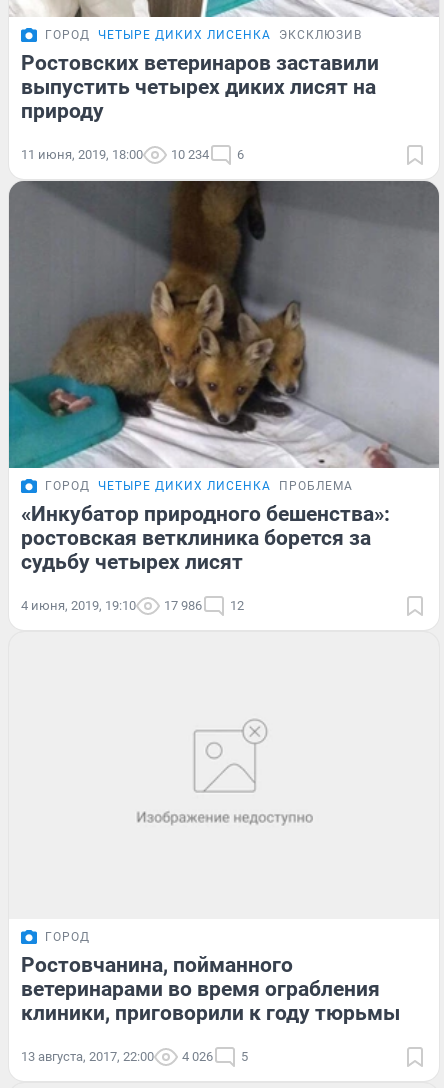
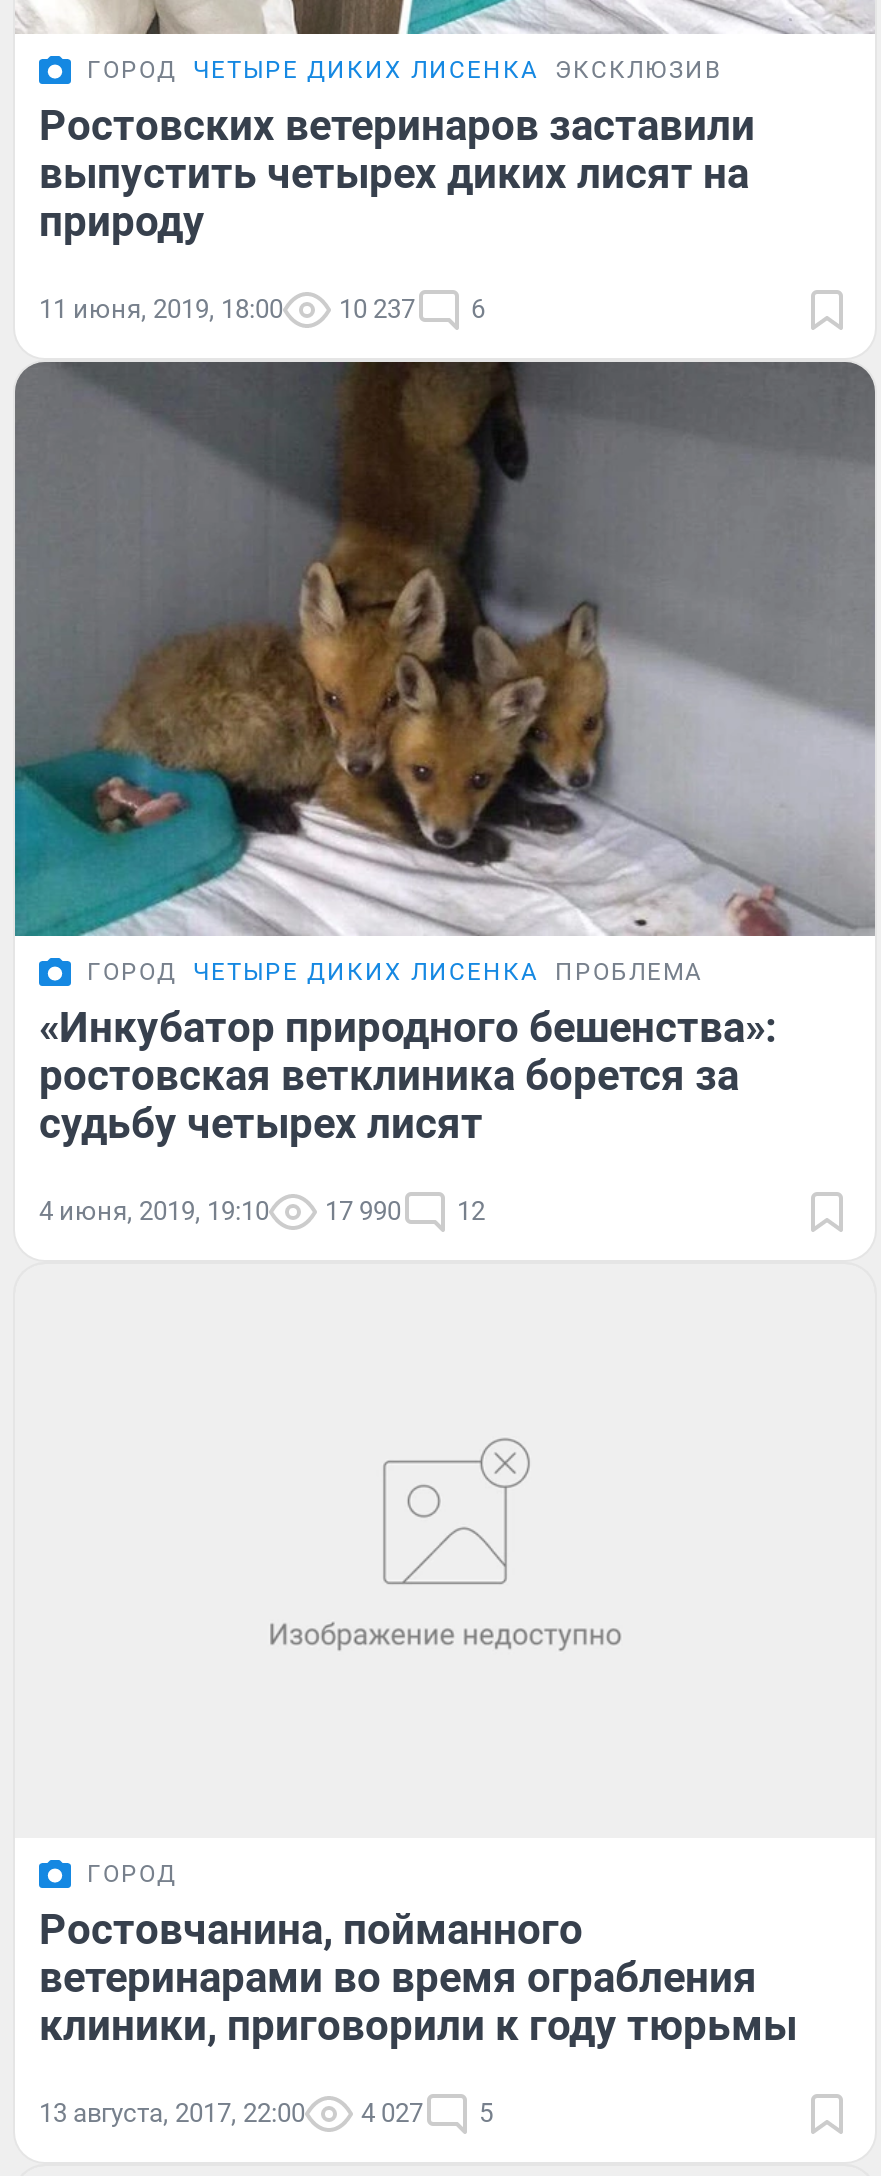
[21,147,244,162] 11 июня, 2019, 18:00 10 234 6 -> [39,294,485,324] 11 июня, 2019, 18:00 10 237 6
[21,598,244,613] 4 июня, 2019, 19:10 17 986 12 -> [39,1196,485,1226] 4 июня, 2019, 19:10 17 990 12
[21,1049,248,1064] 13 августа, 2017, 22:00 4 026 5 -> [39,2097,493,2127] 13 августа, 2017, 22:00 4 027 5

